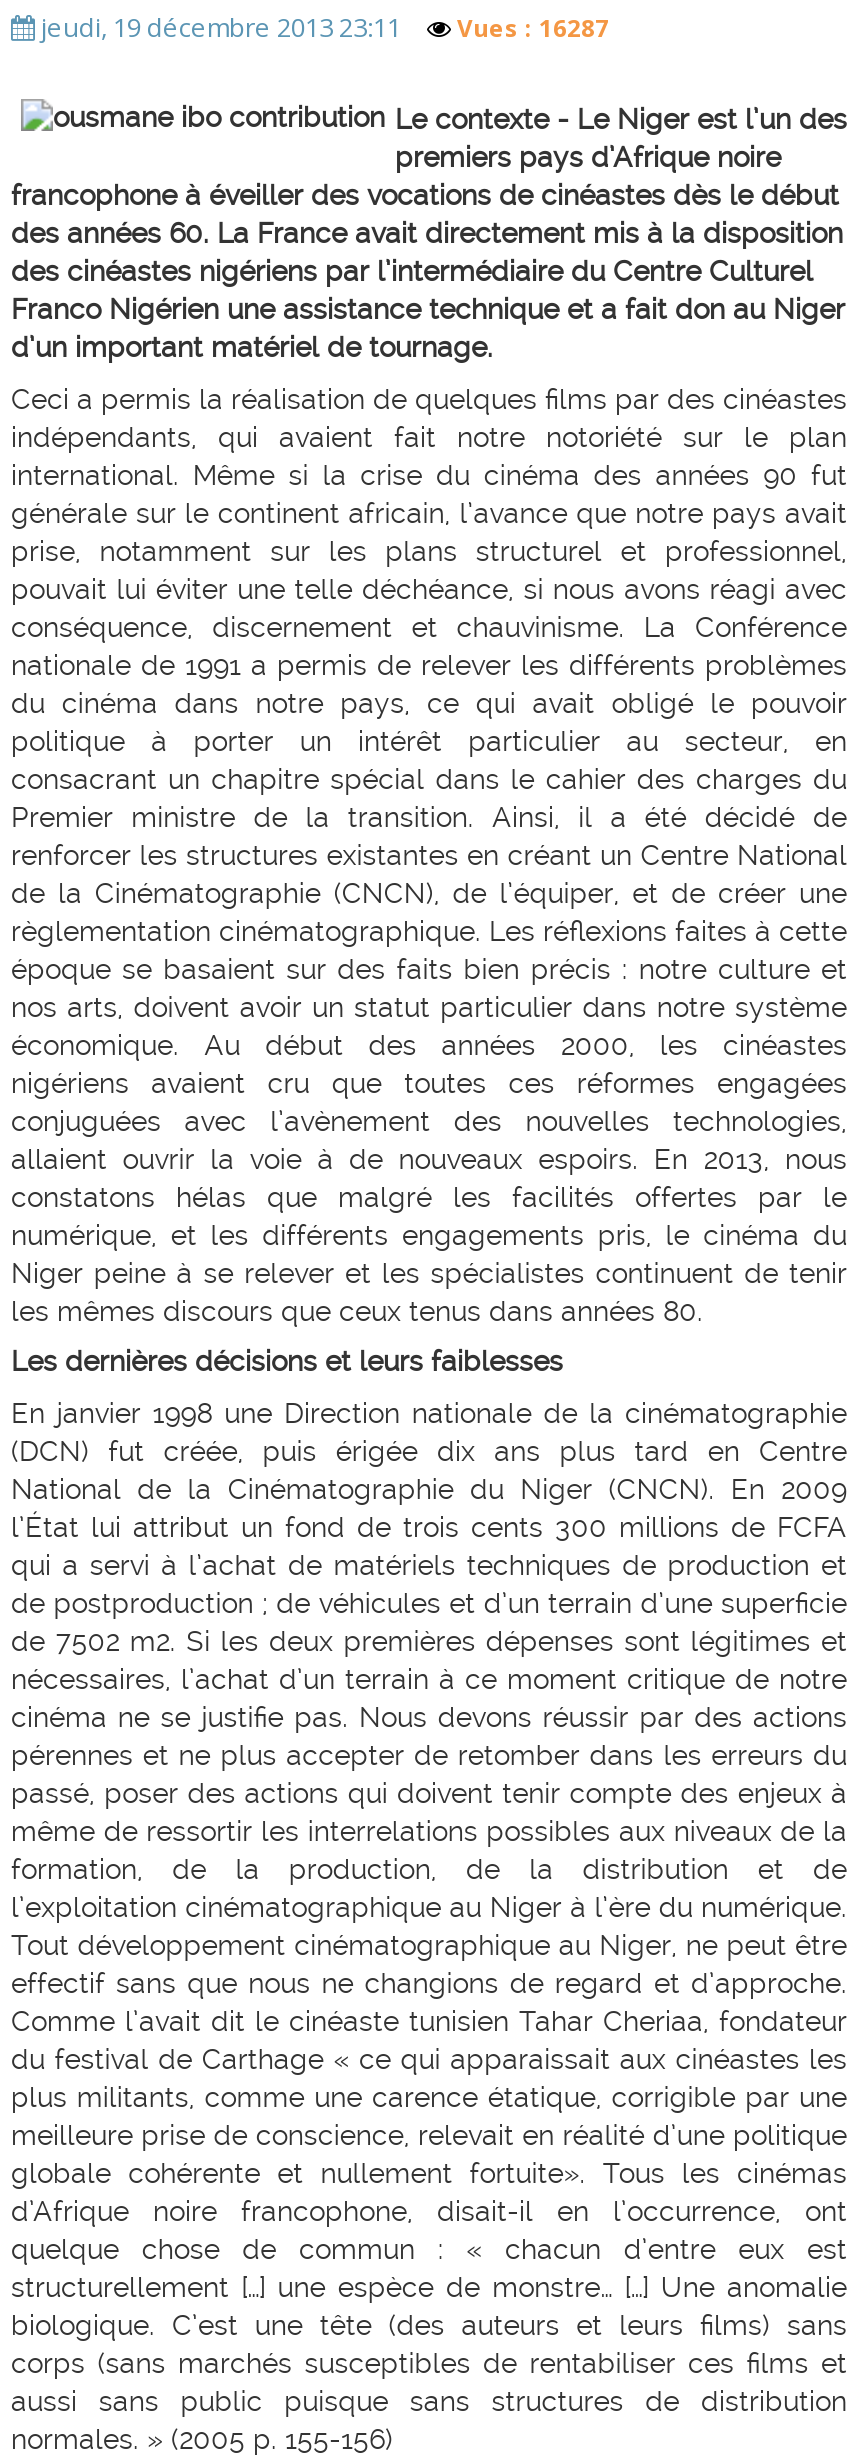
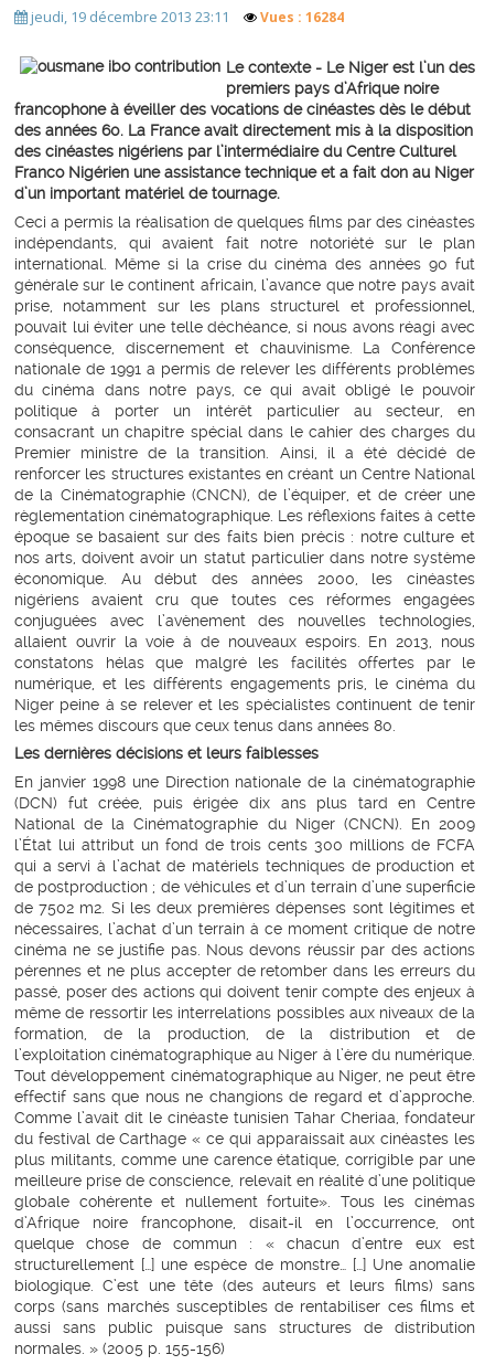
[41,9,609,45] jeudi, 19 décembre 2013 23:11 Vues : 16287 -> [31,7,344,27] jeudi, 19 décembre 2013 23:11 Vues : 16284

